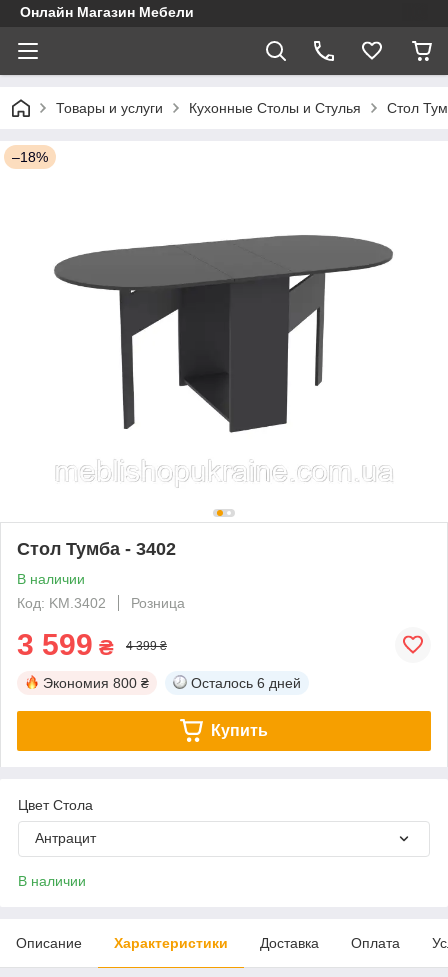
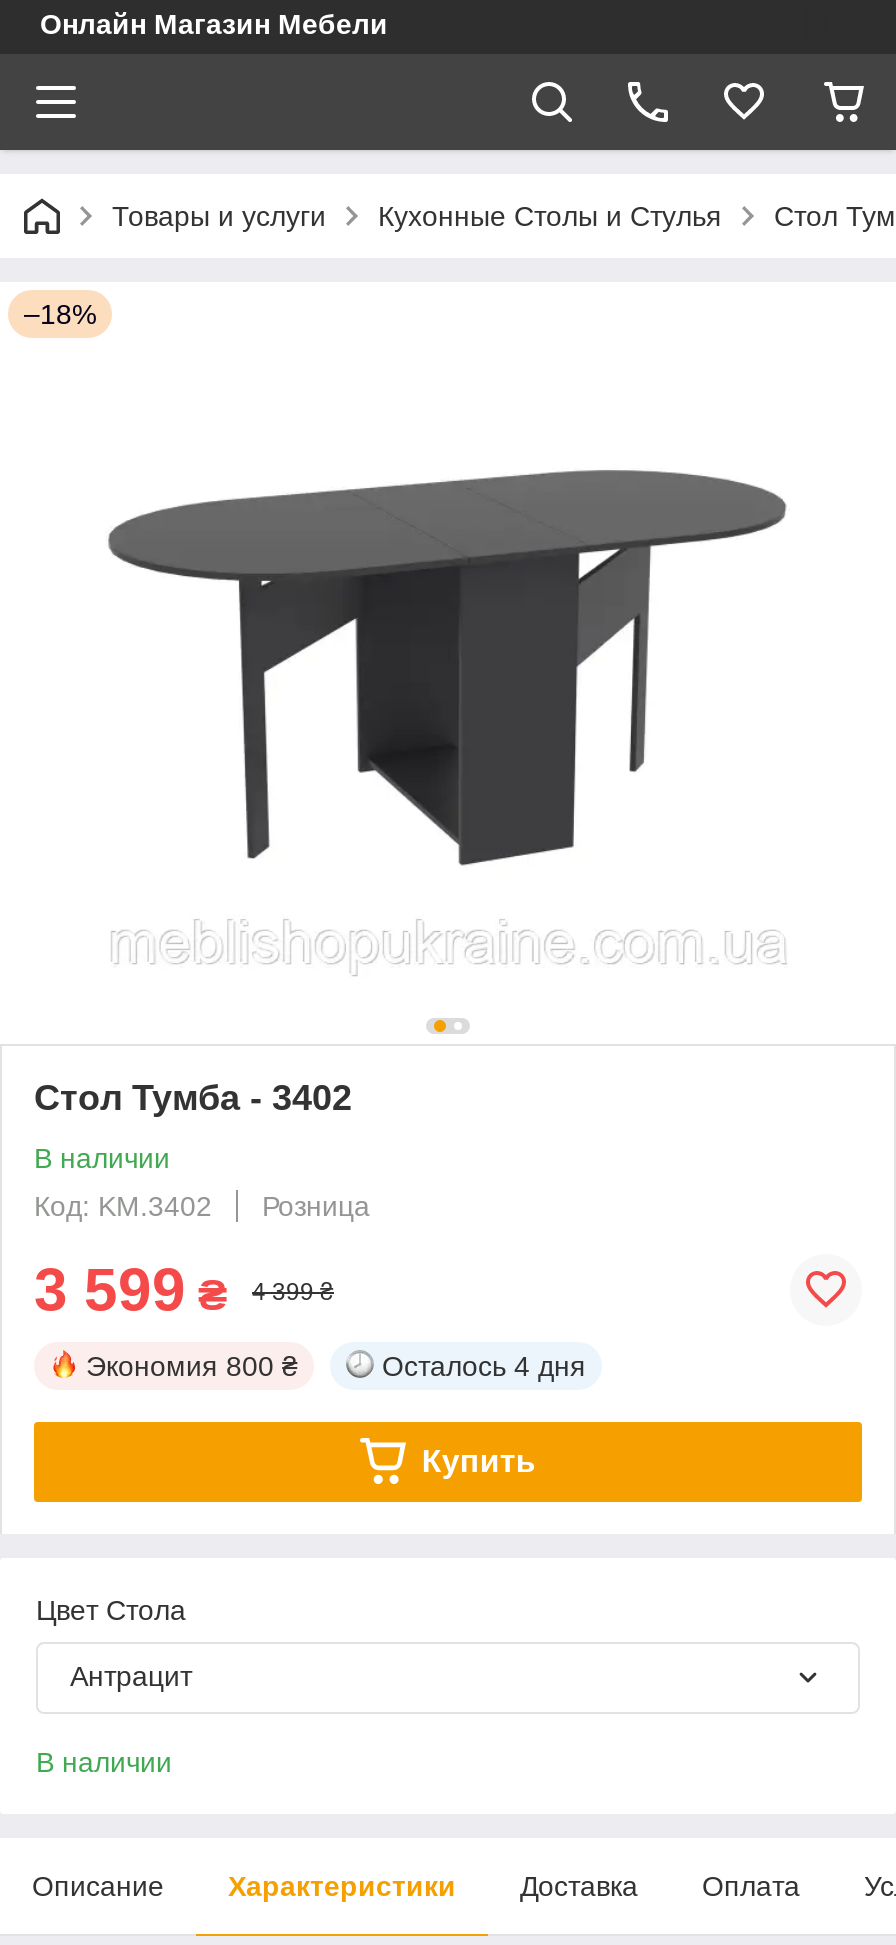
[191,675,301,691] Осталось 6 дней -> [382,1350,586,1382] Осталось 4 дня

